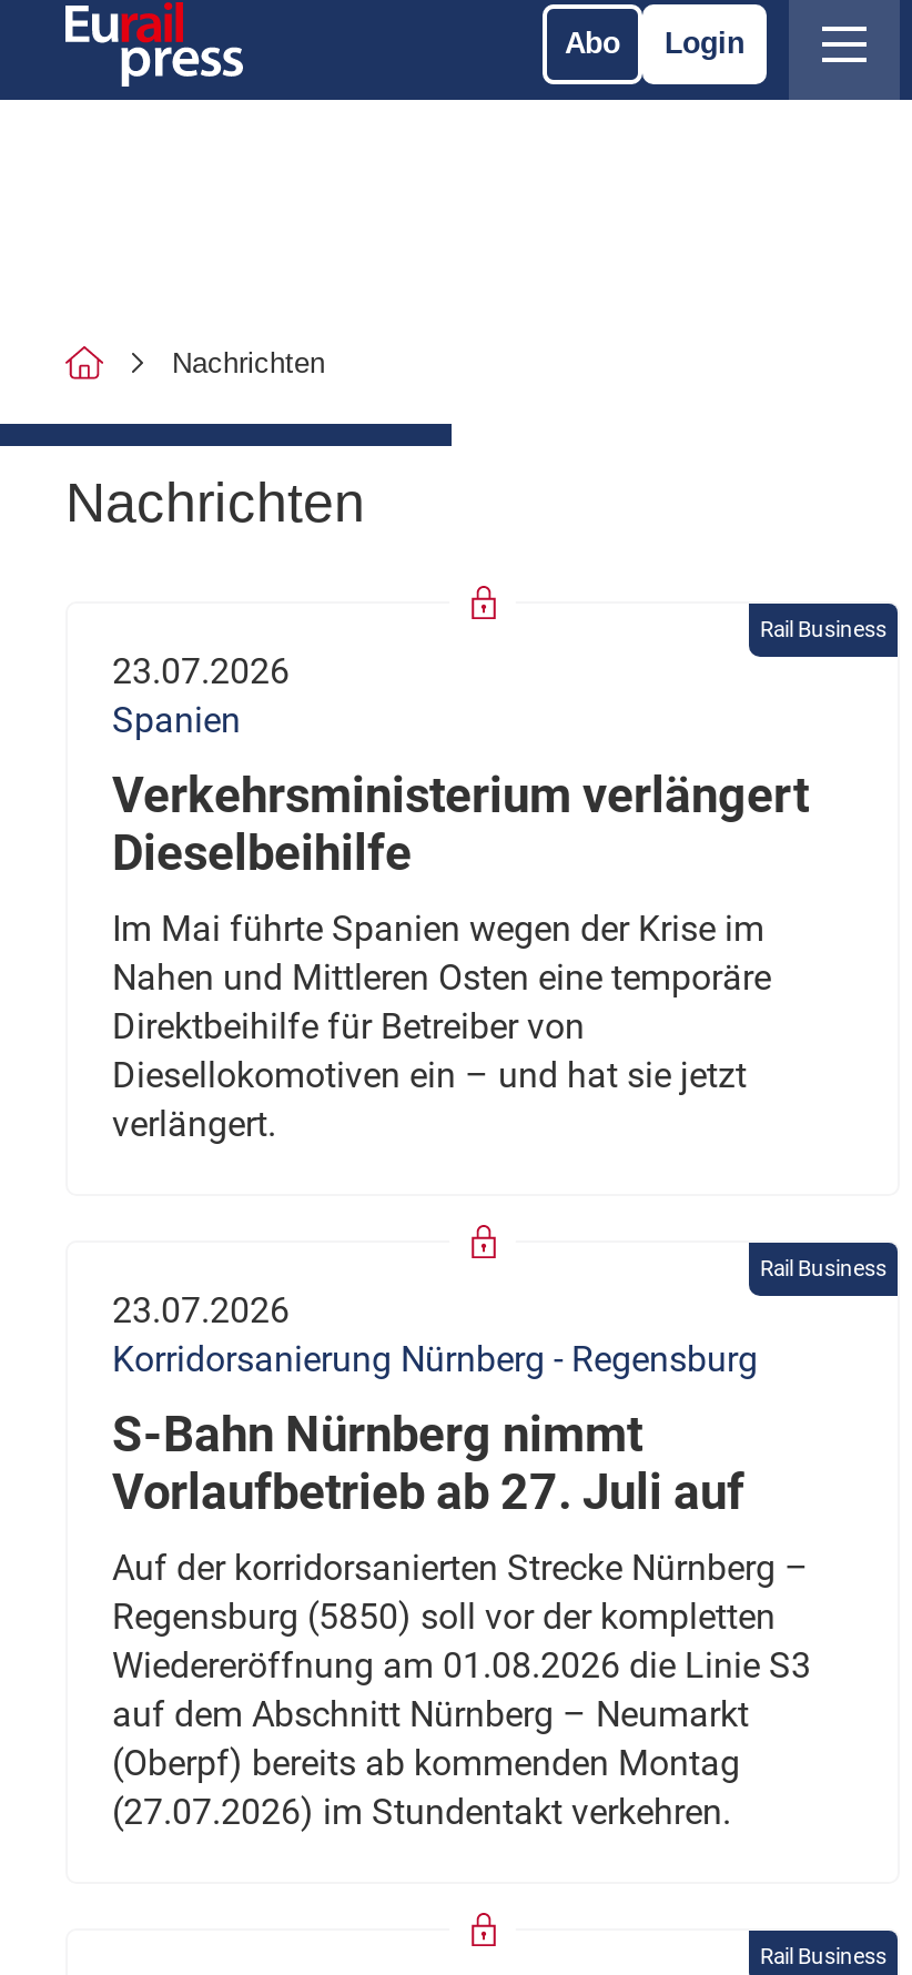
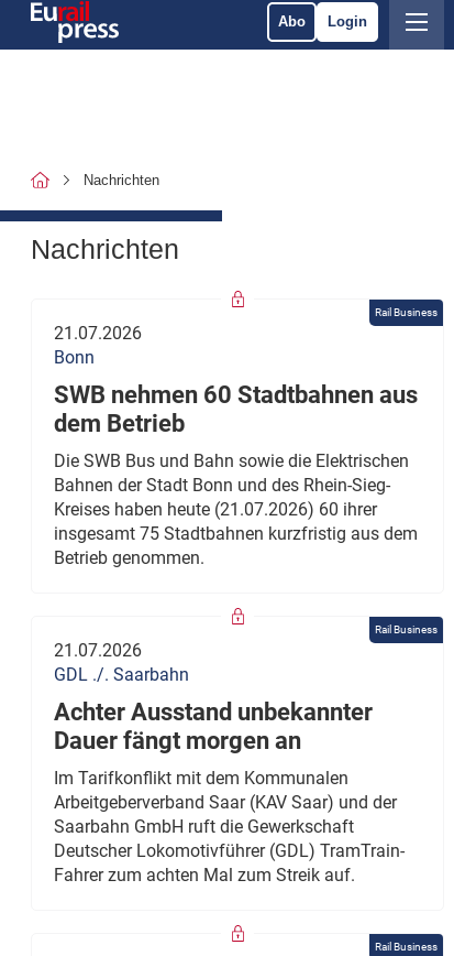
[112,651,290,742] 23.07.2026 | Spanien -> [54,323,142,368] 21.07.2026 | Bonn
[112,768,809,881] Verkehrsministerium verlängert | Dieselbeihilfe -> [54,381,418,437] SWB nehmen 60 Stadtbahnen aus | dem Betrieb
[112,908,771,1145] Im Mai führte Spanien wegen der Krise im | Nahen und Mittleren Osten eine temporäre | Direktbeihilfe für Betreiber von | Diesellokomotiven ein – und hat sie jetzt | verlängert. -> [54,451,418,569] Die SWB Bus und Bahn sowie die Elektrischen | Bahnen der Stadt Bonn und des Rhein-Sieg- | Kreises haben heute (21.07.2026) 60 ihrer | insgesamt 75 Stadtbahnen kurzfristig aus dem | Betrieb genommen.
[112,1290,758,1381] 23.07.2026 | Korridorsanierung Nürnberg - Regensburg -> [54,640,189,685] 21.07.2026 | GDL ./. Saarbahn
[112,1407,744,1521] S-Bahn Nürnberg nimmt | Vorlaufbetrieb ab 27. Juli auf -> [54,698,373,755] Achter Ausstand unbekannter | Dauer fängt morgen an
[112,1547,811,1833] Auf der korridorsanierten Strecke Nürnberg – | Regensburg (5850) soll vor der kompletten | Wiedereröffnung am 01.08.2026 die Linie S3 | auf dem Abschnitt Nürnberg – Neumarkt | (Oberpf) bereits ab kommenden Montag | (27.07.2026) im Stundentakt verkehren. -> [54,768,405,886] Im Tarifkonflikt mit dem Kommunalen | Arbeitgeberverband Saar (KAV Saar) und der | Saarbahn GmbH ruft die Gewerkschaft | Deutscher Lokomotivführer (GDL) TramTrain- | Fahrer zum achten Mal zum Streik auf.

